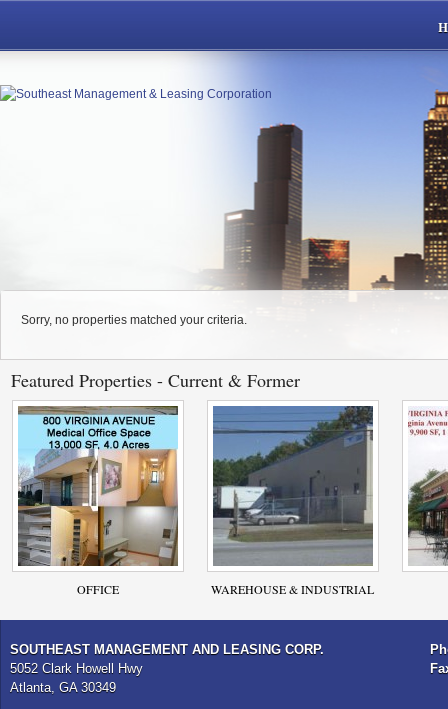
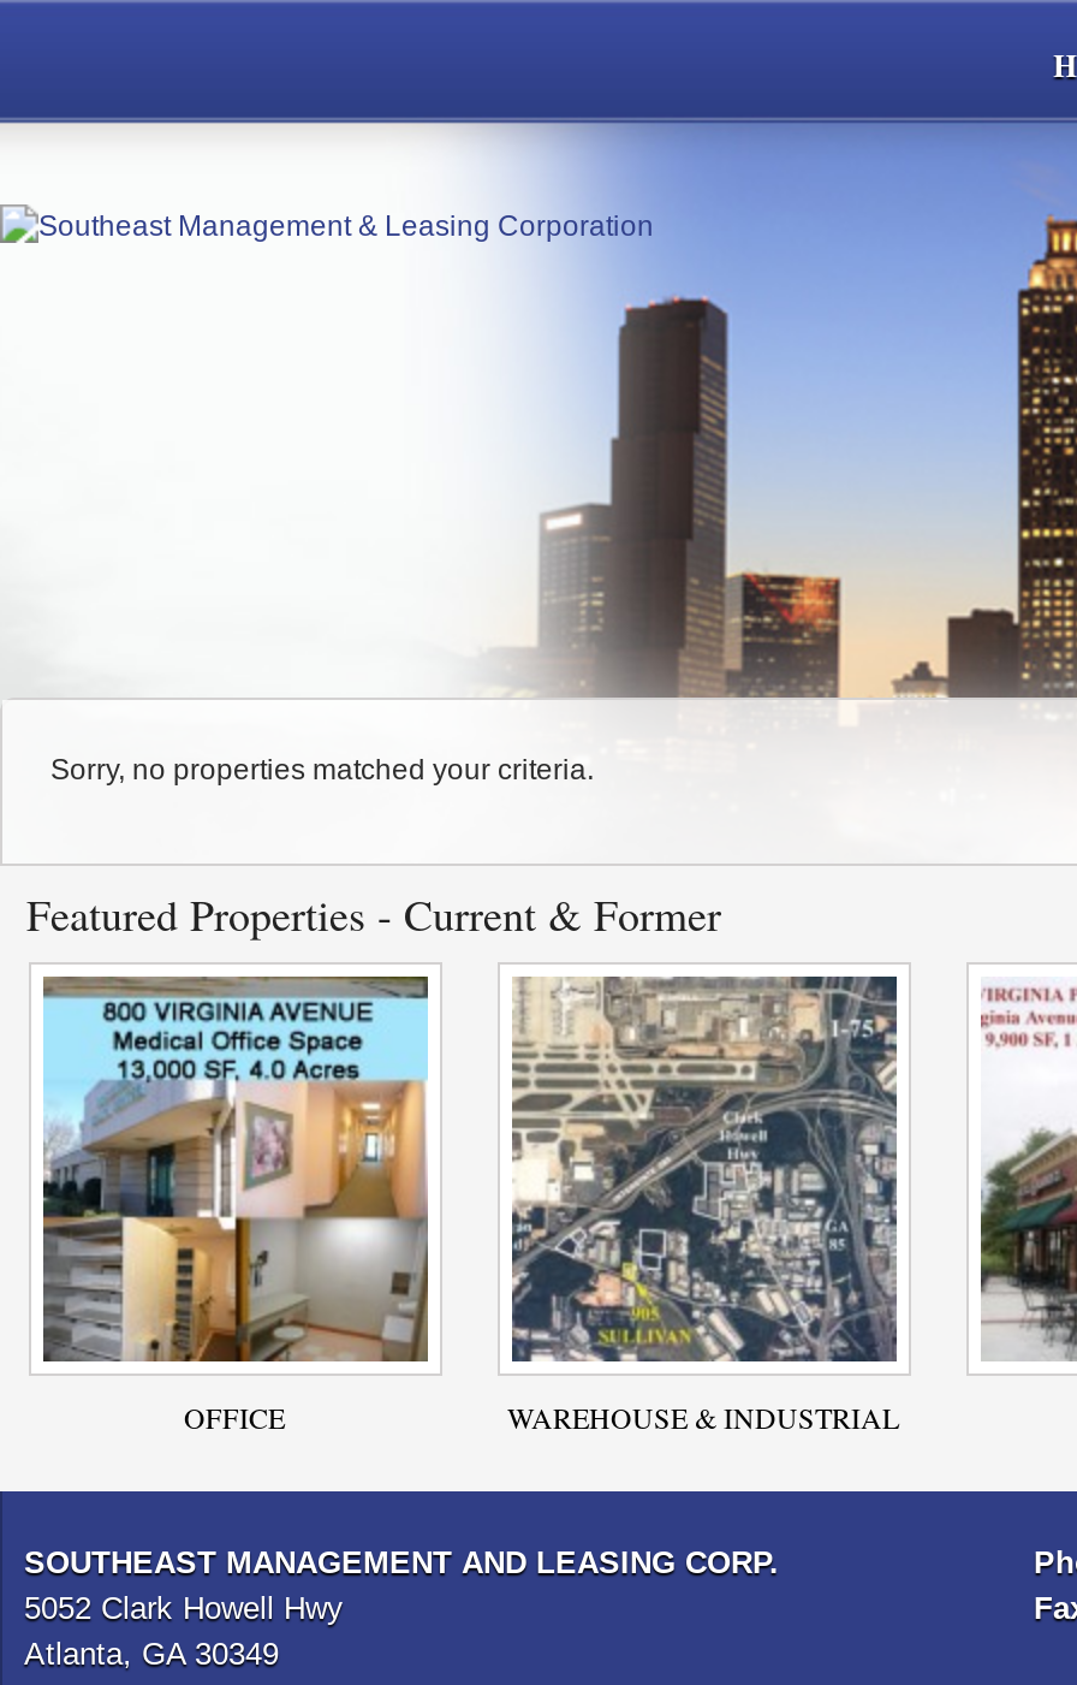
[212,405,373,567] [image] -> [510,974,897,1364] [image]

